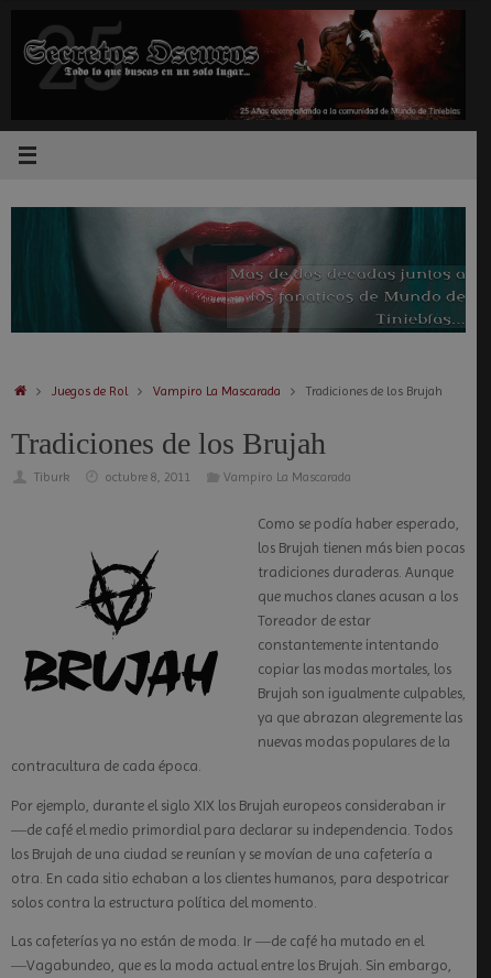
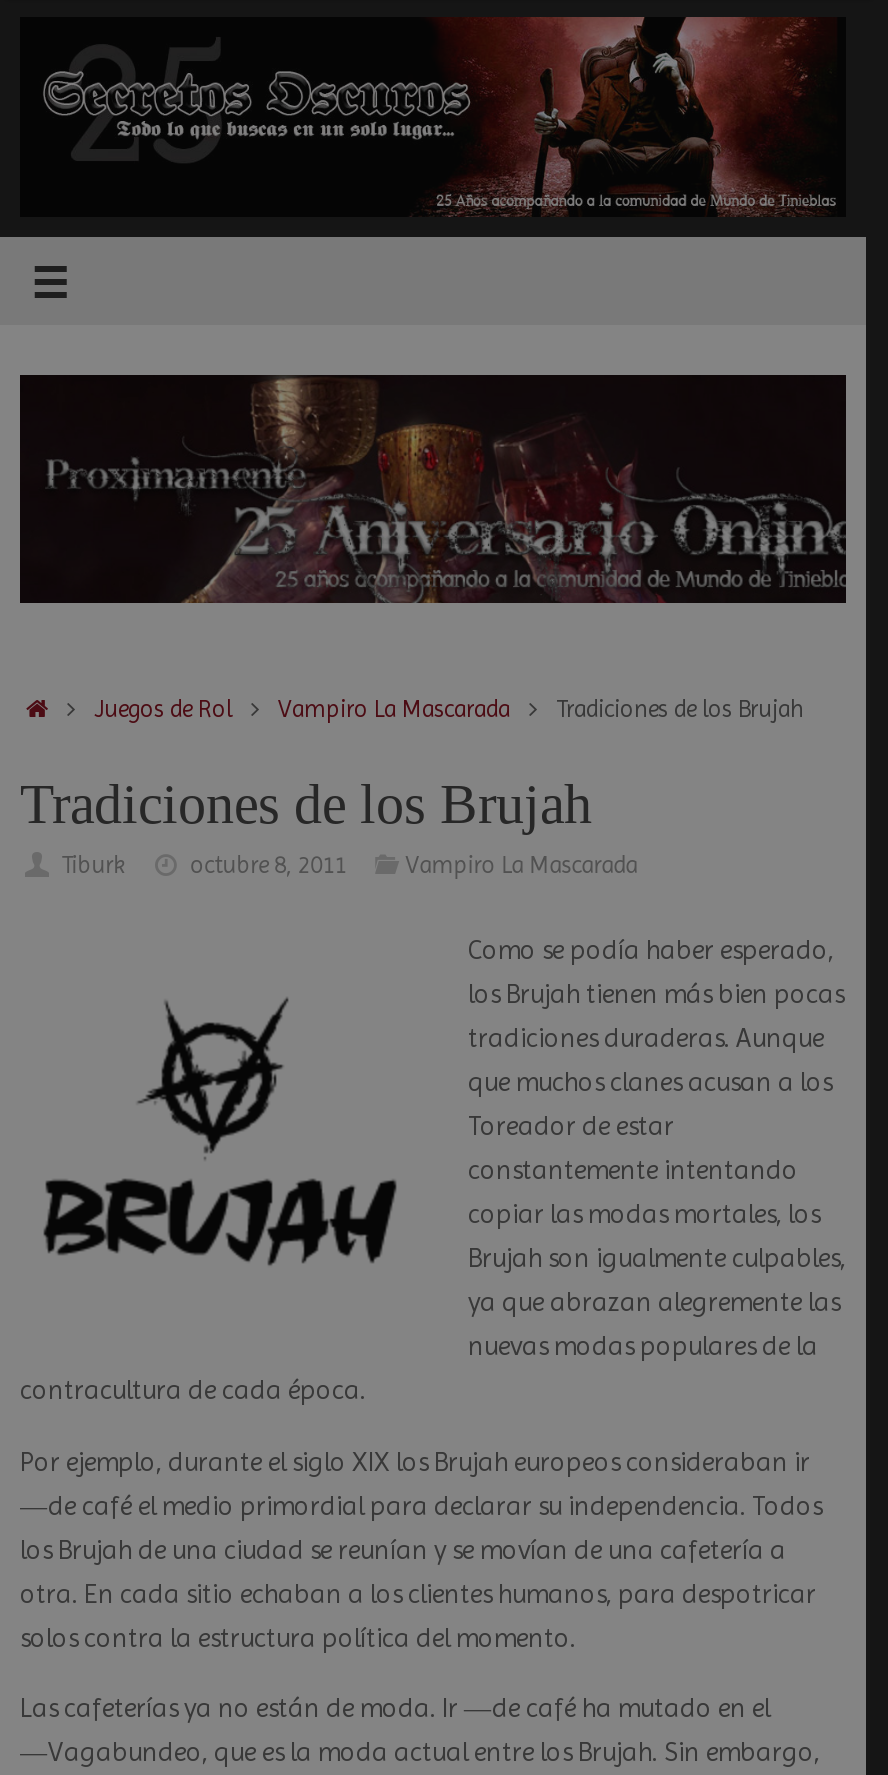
[11,206,466,334] [image] -> [20,373,846,605] [image]

